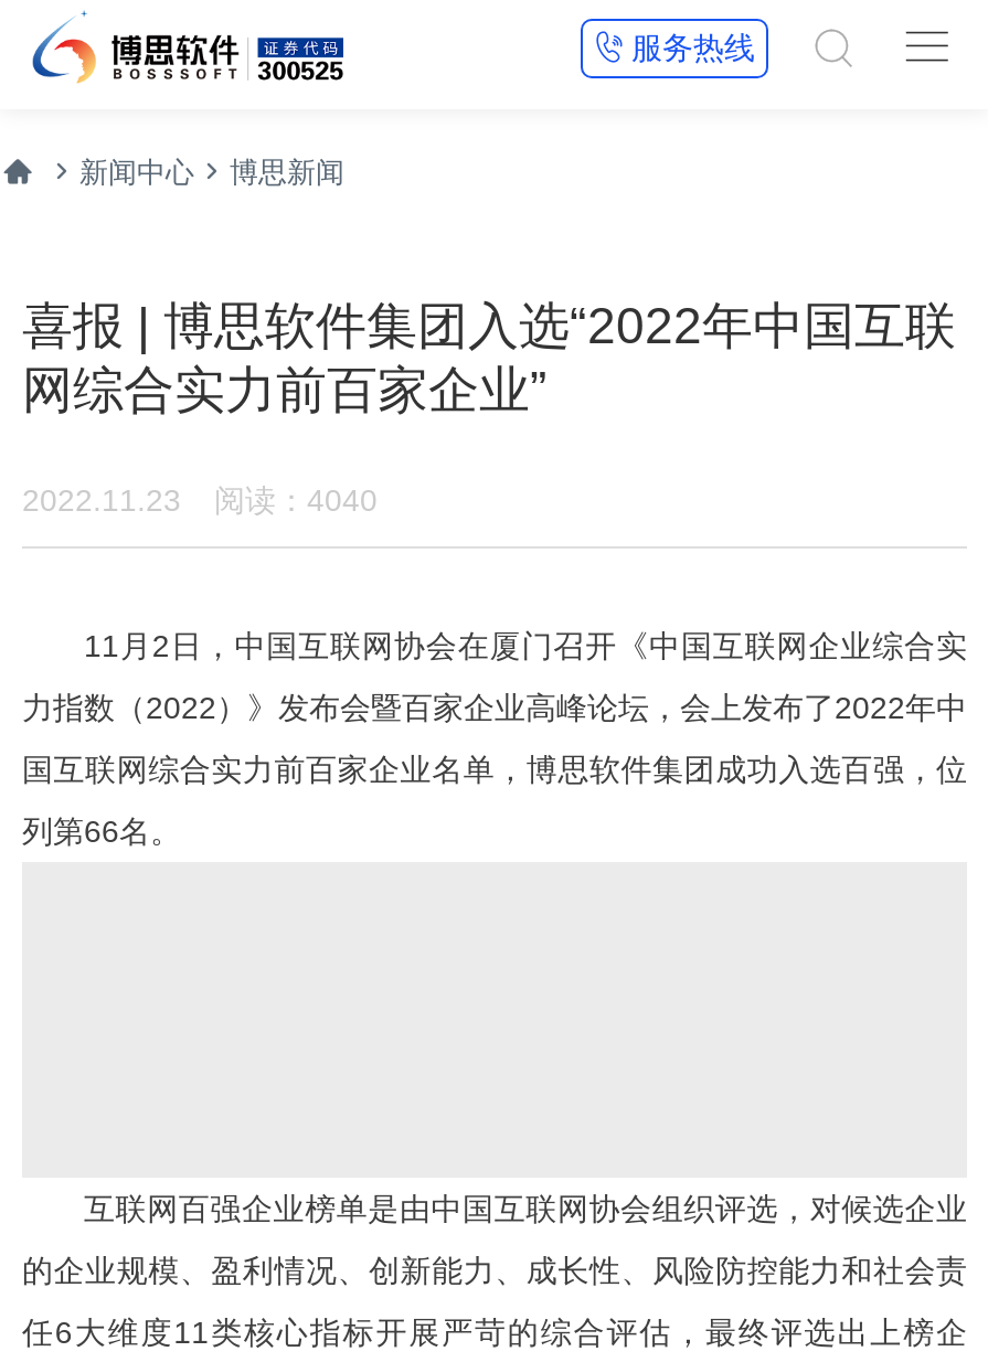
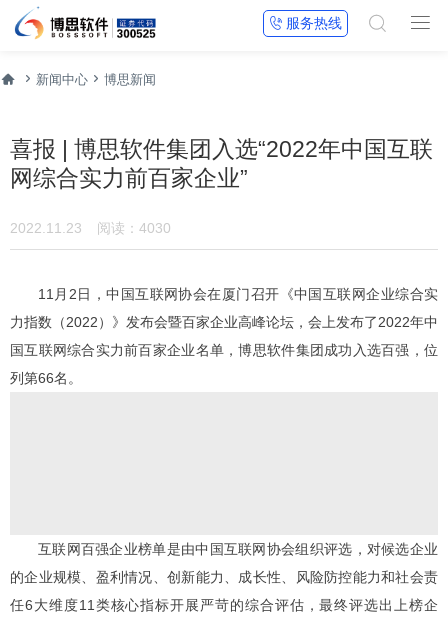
[22,482,378,518] 2022.11.23 阅读：4040 -> [10,220,171,236] 2022.11.23 阅读：4030

